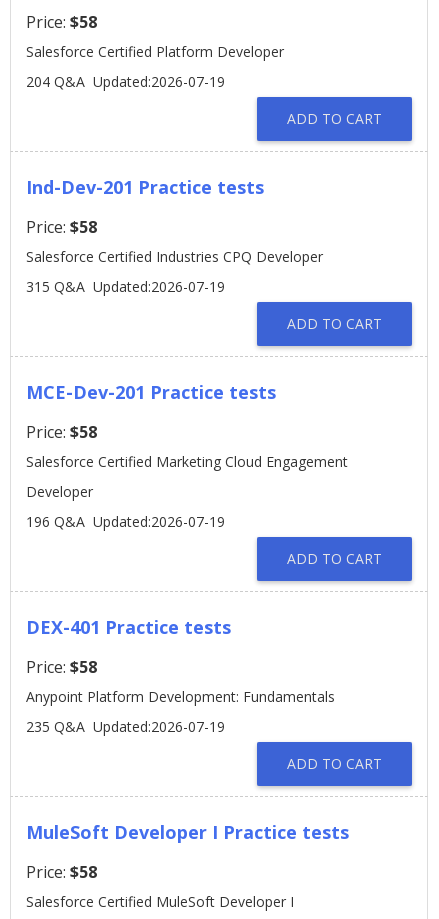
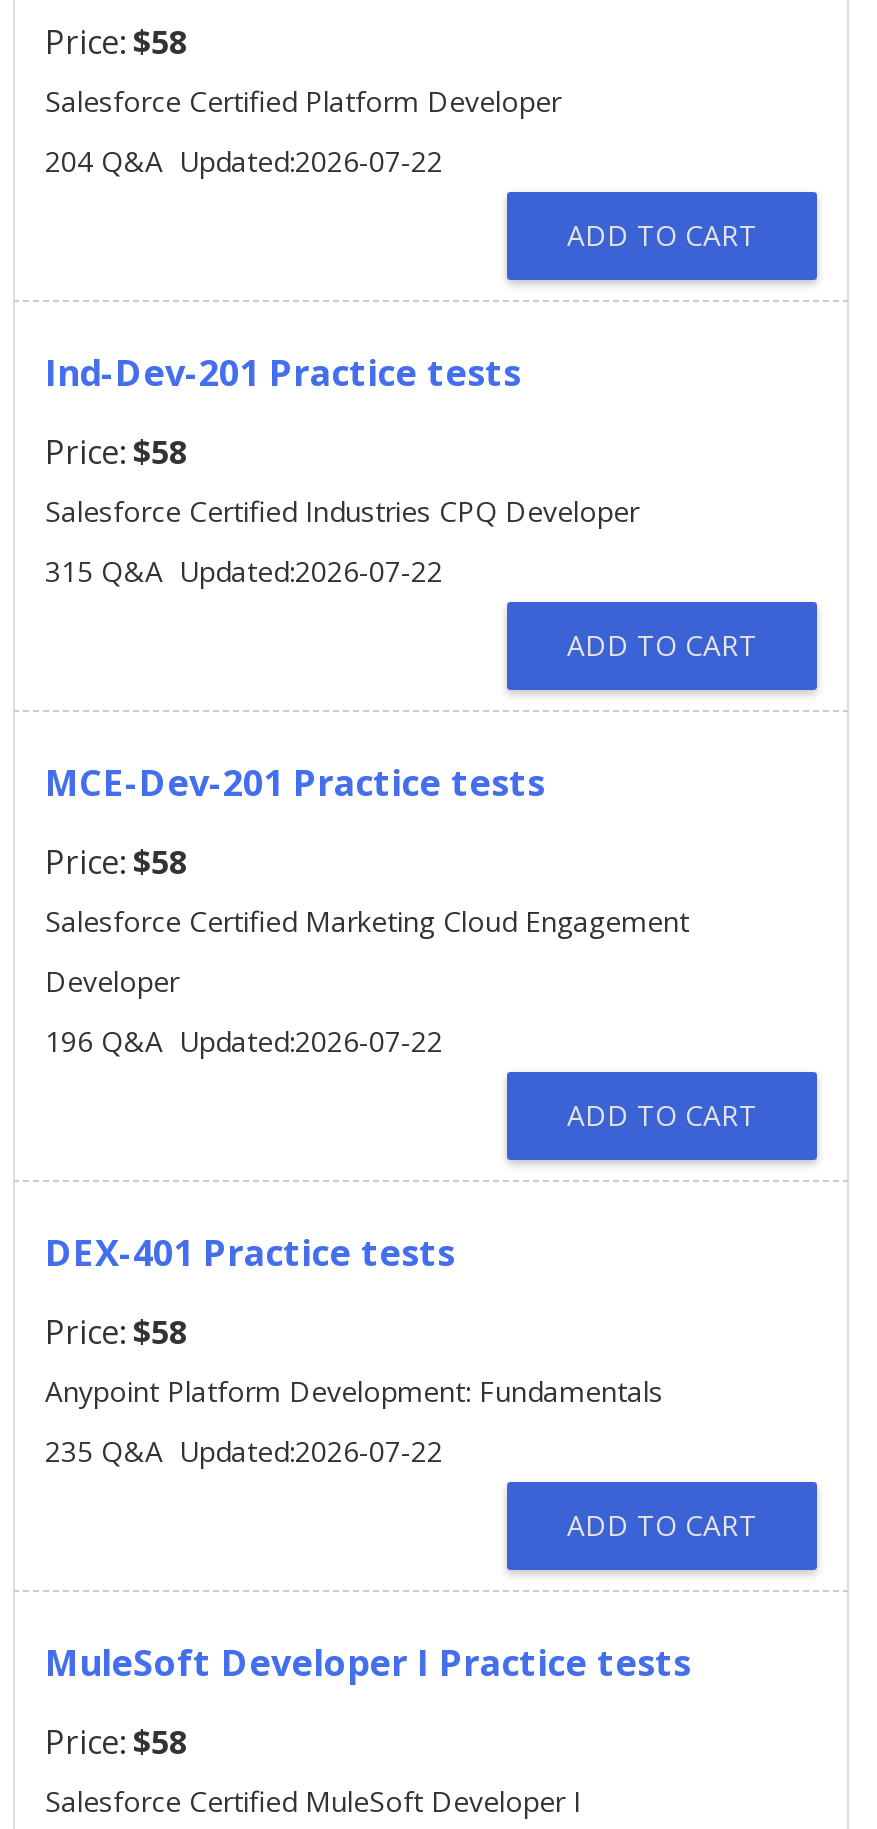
[26,72,225,91] 204 Q&A Updated:2026-07-19 -> [45,142,443,180] 204 Q&A Updated:2026-07-22
[26,277,225,296] 315 Q&A Updated:2026-07-19 -> [45,552,443,590] 315 Q&A Updated:2026-07-22
[26,512,225,531] 196 Q&A Updated:2026-07-19 -> [45,1022,443,1060] 196 Q&A Updated:2026-07-22
[26,717,225,736] 235 Q&A Updated:2026-07-19 -> [45,1432,443,1470] 235 Q&A Updated:2026-07-22

